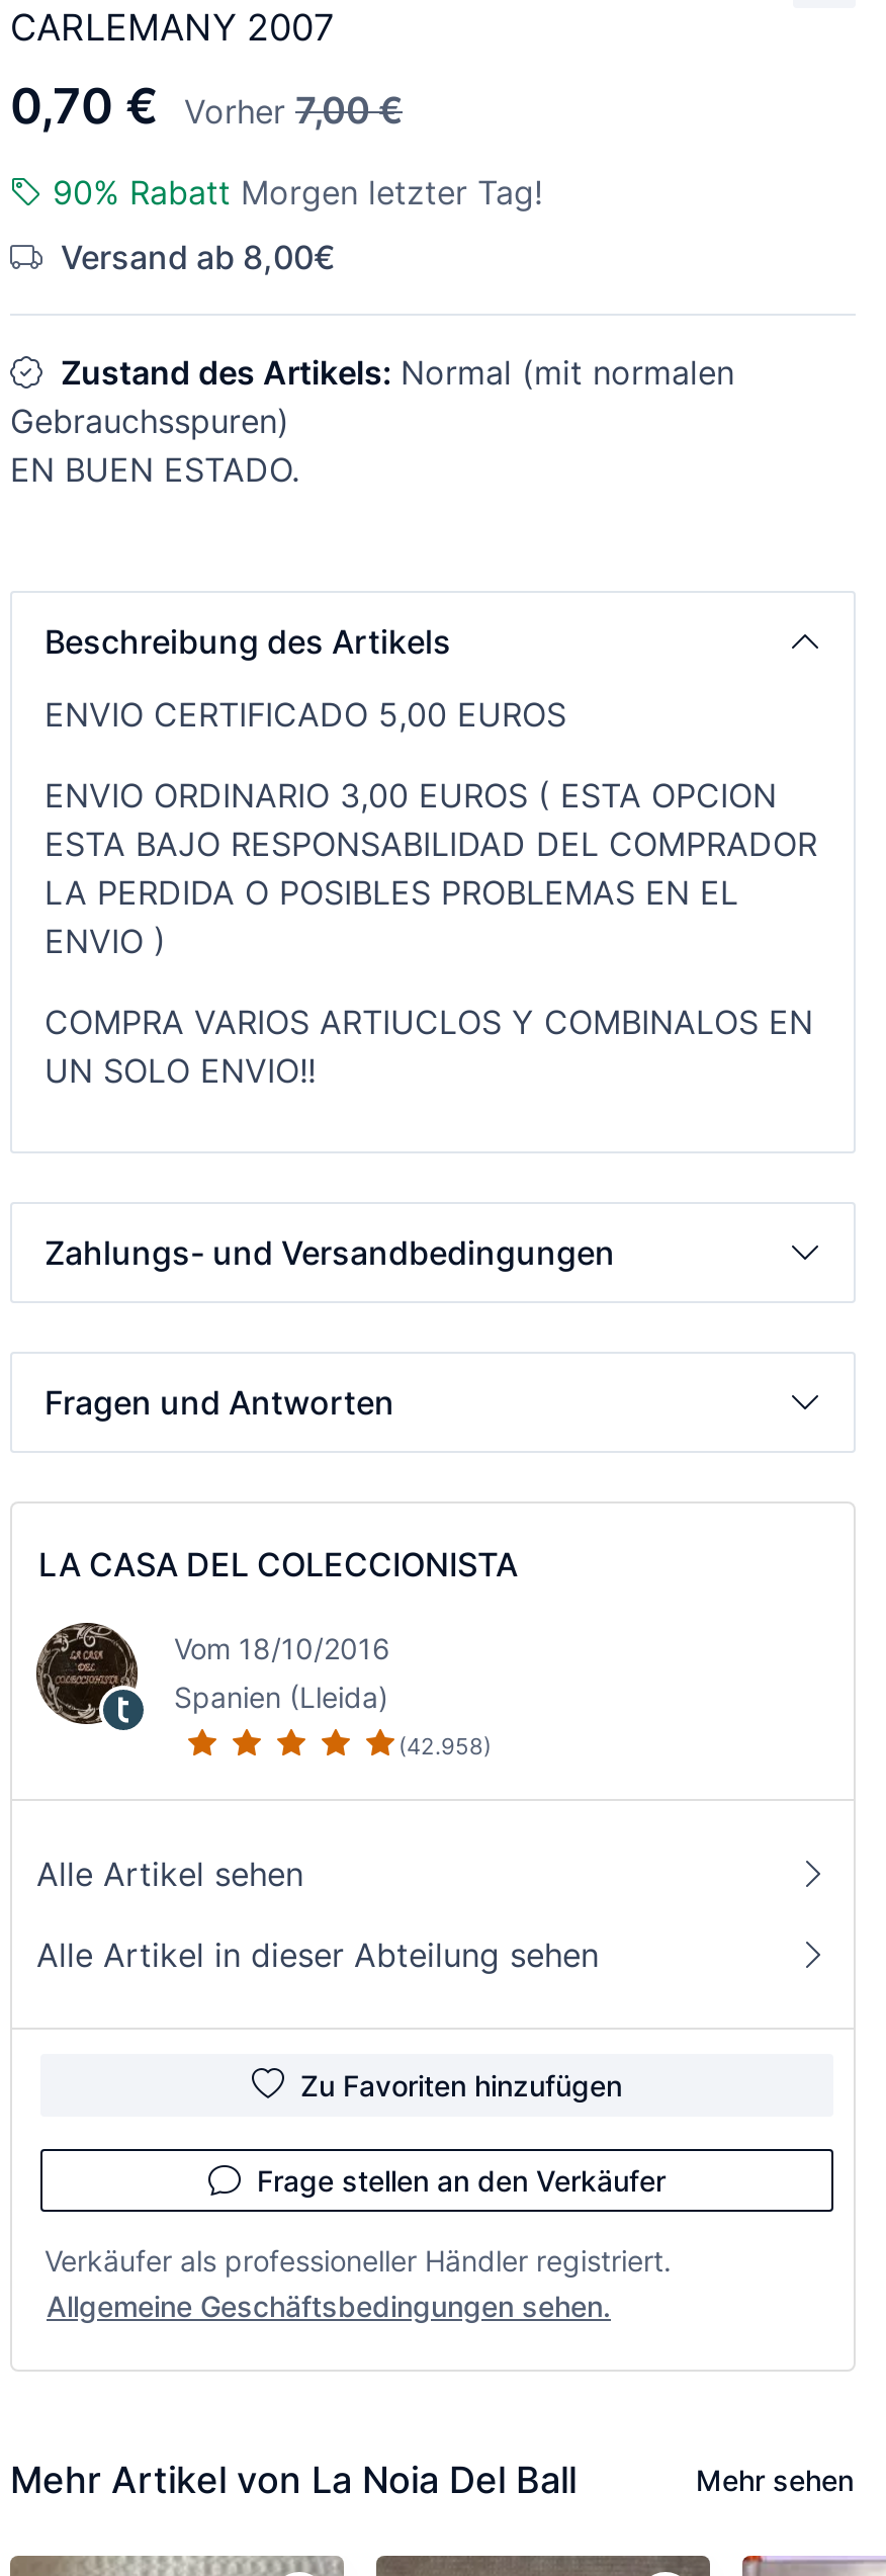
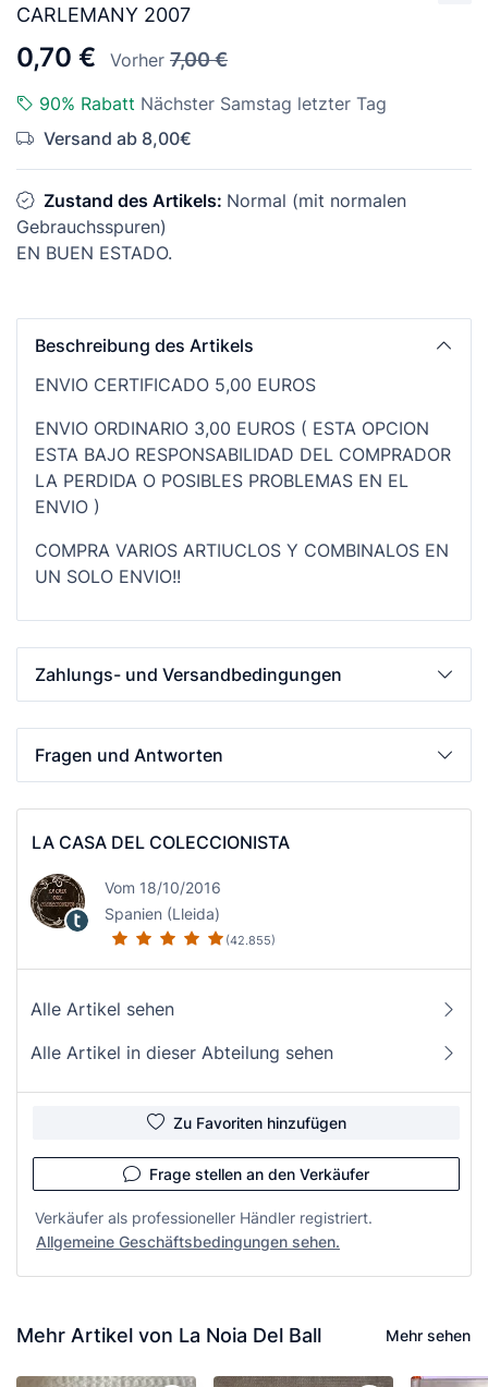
[53,172,542,212] 90% Rabatt Morgen letzter Tag! -> [39,93,387,114] 90% Rabatt Nächster Samstag letzter Tag
[398,1731,492,1760] (42.958) -> [225,932,276,947] (42.855)

